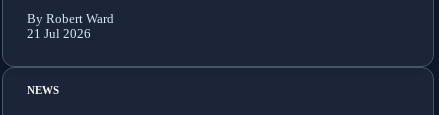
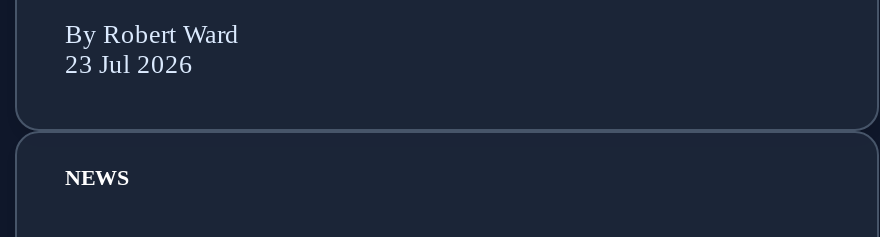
[27,27,91,41] 21 Jul 2026 -> [65,52,193,80] 23 Jul 2026

